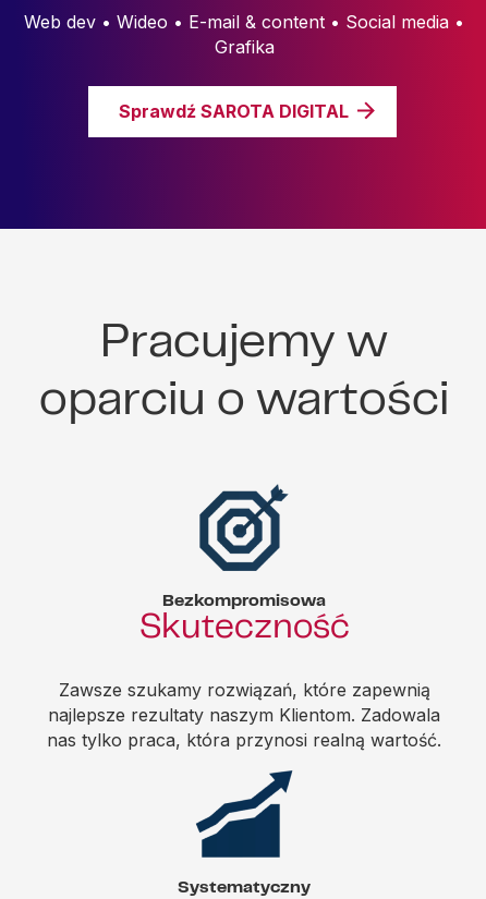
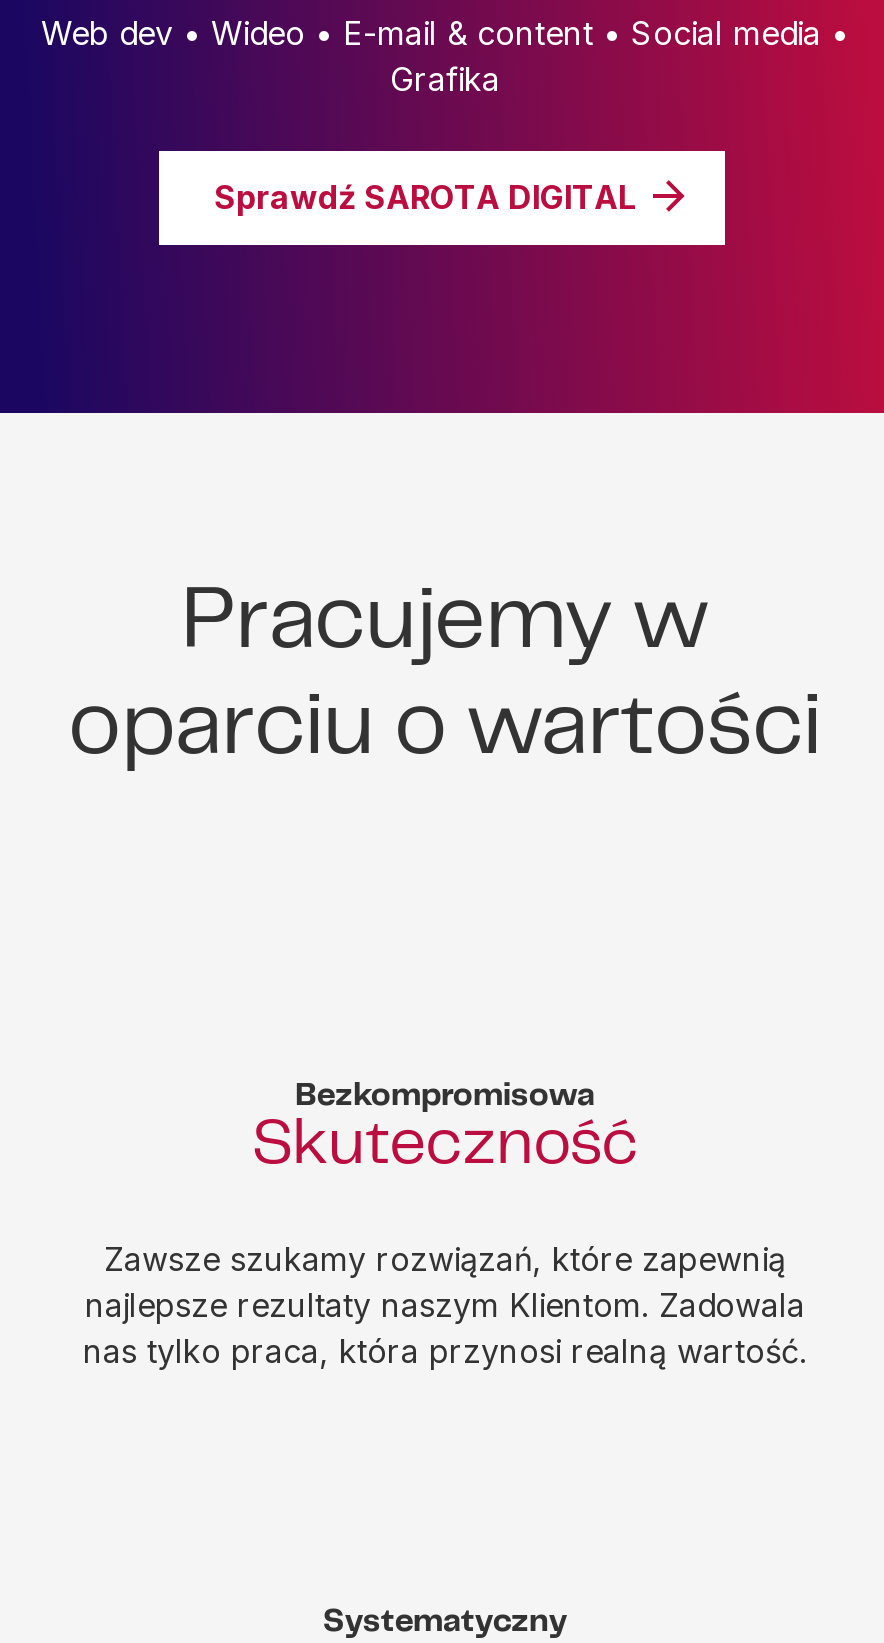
[198,484,289,572] [image] -> none
[195,769,293,859] [image] -> none

